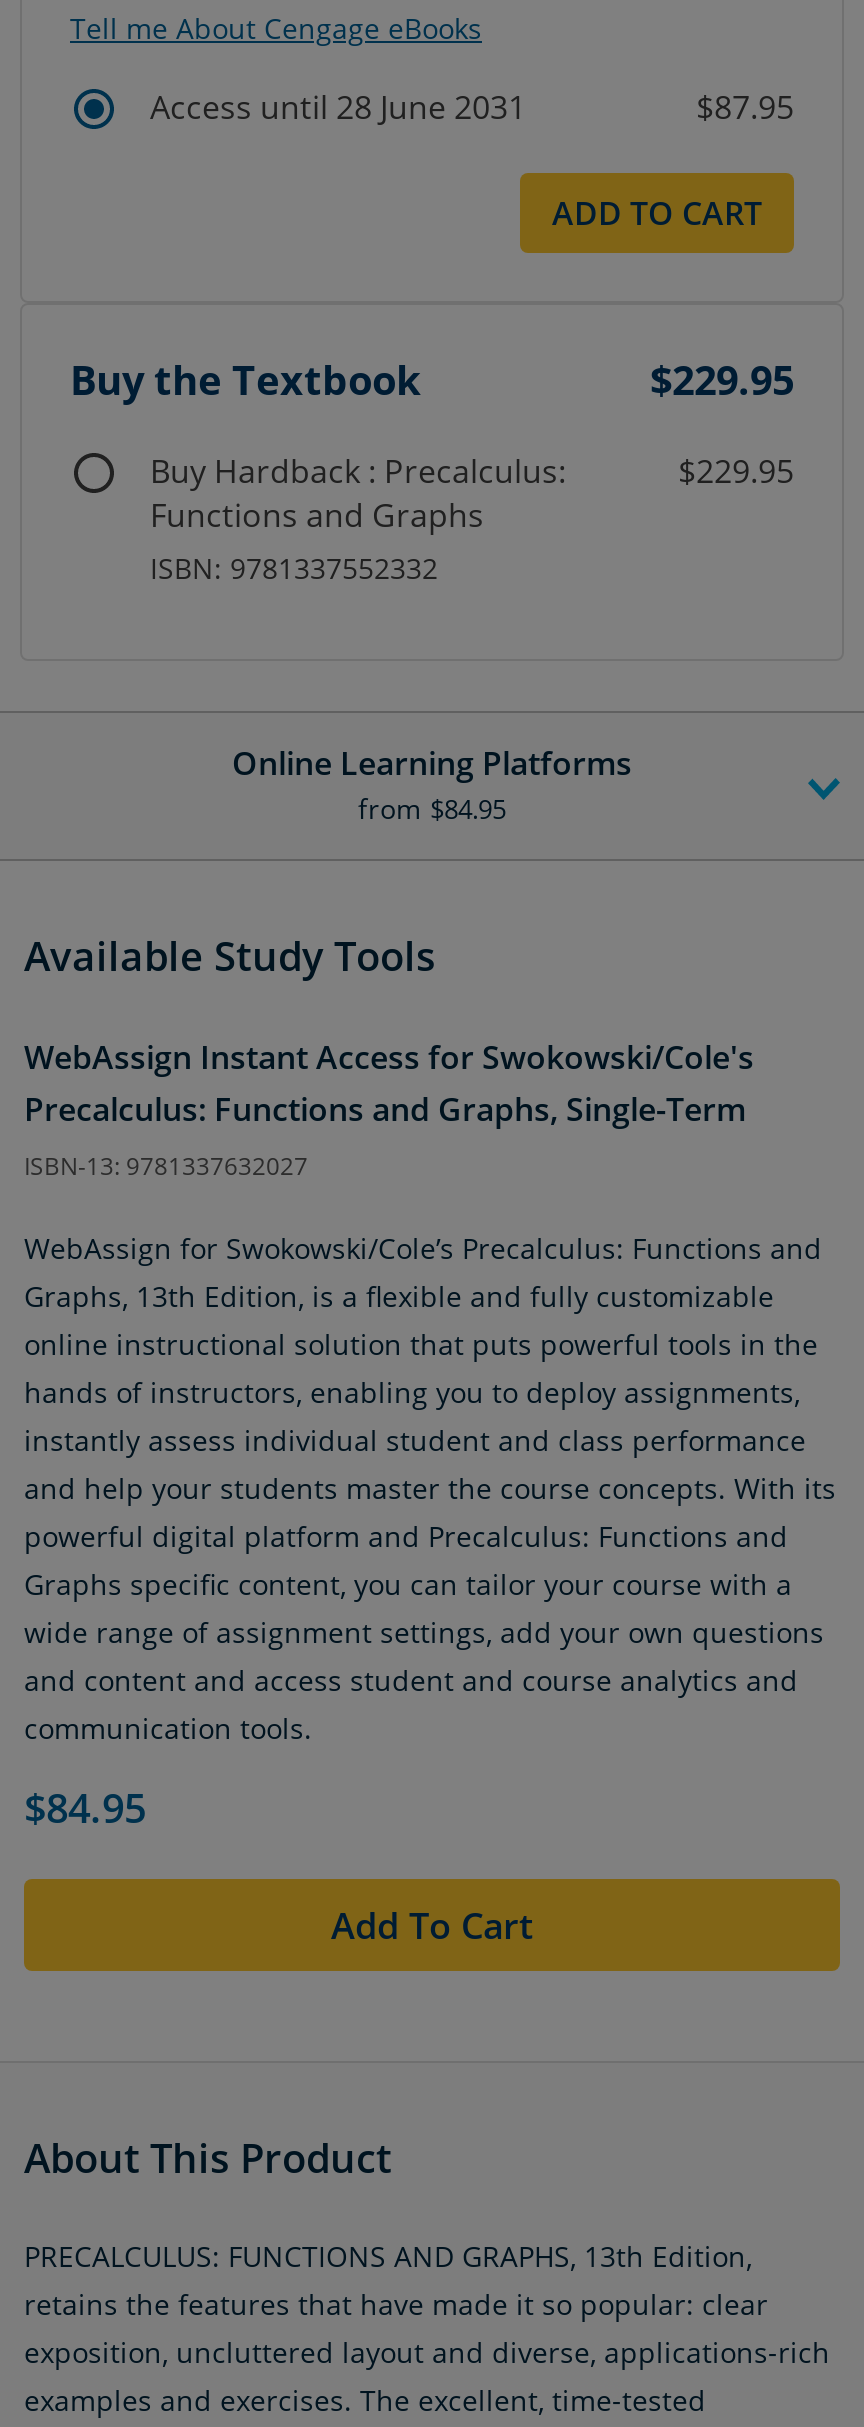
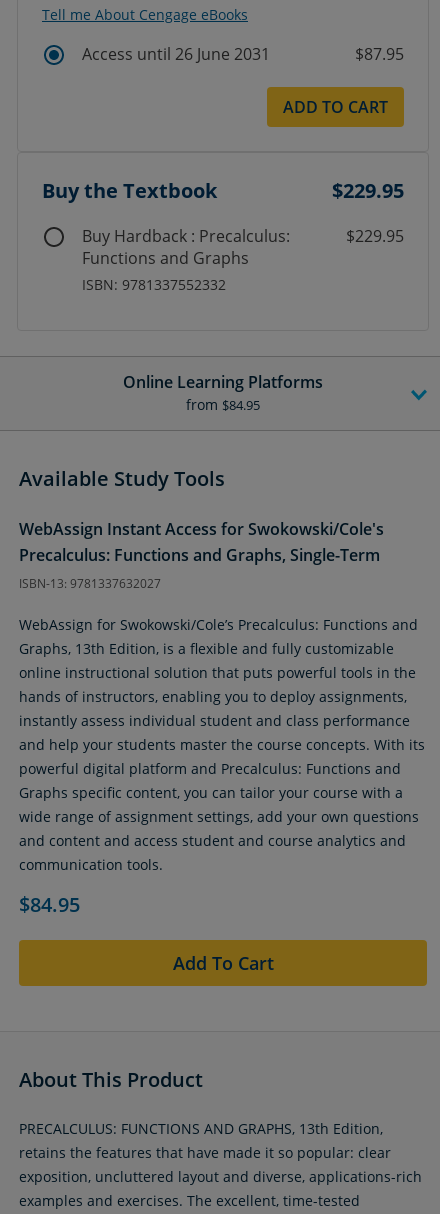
[150,85,526,129] Access until 28 June 2031 -> [82,43,270,65] Access until 26 June 2031

